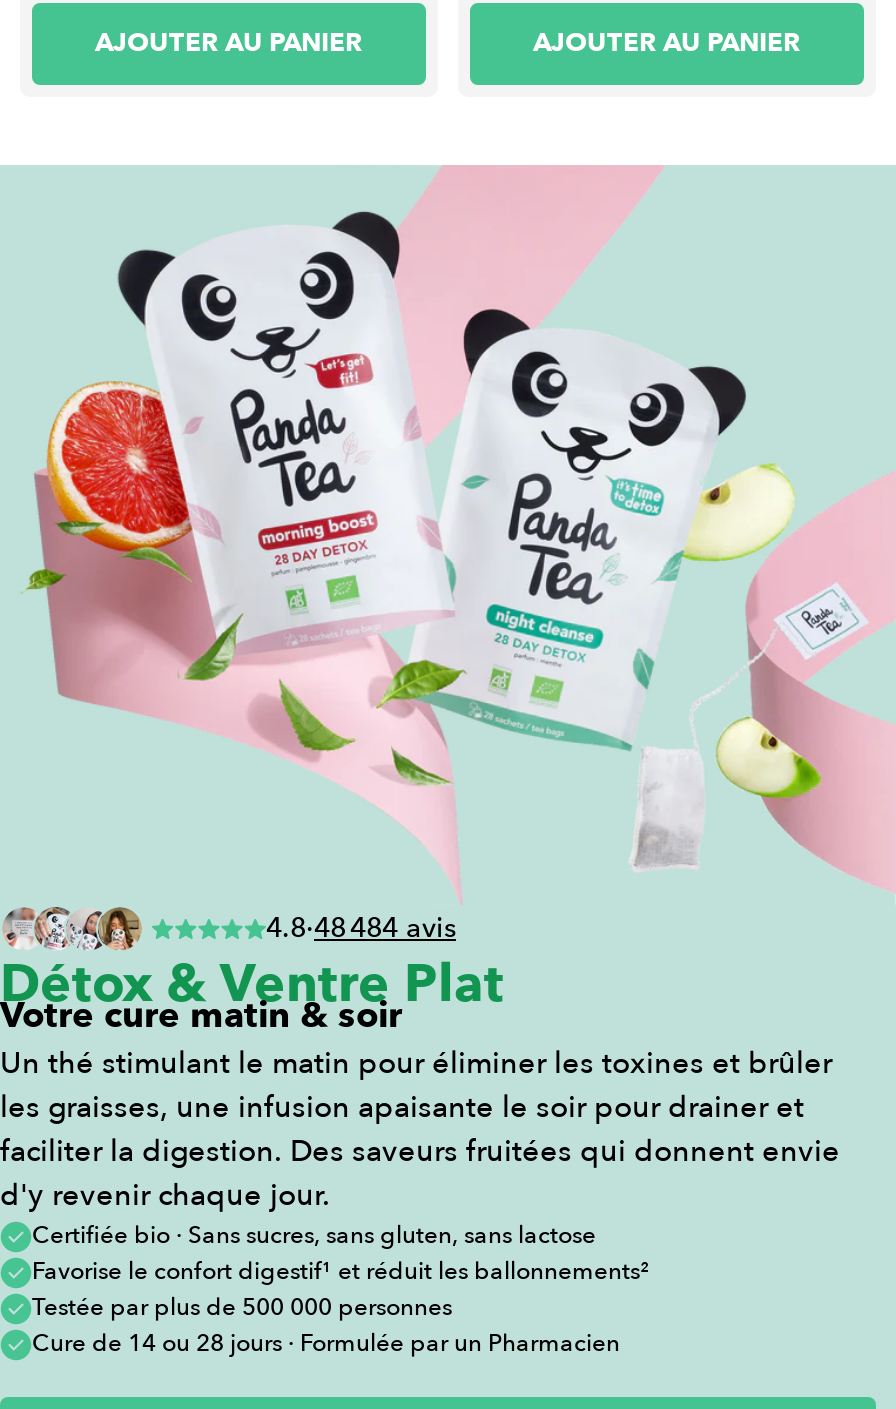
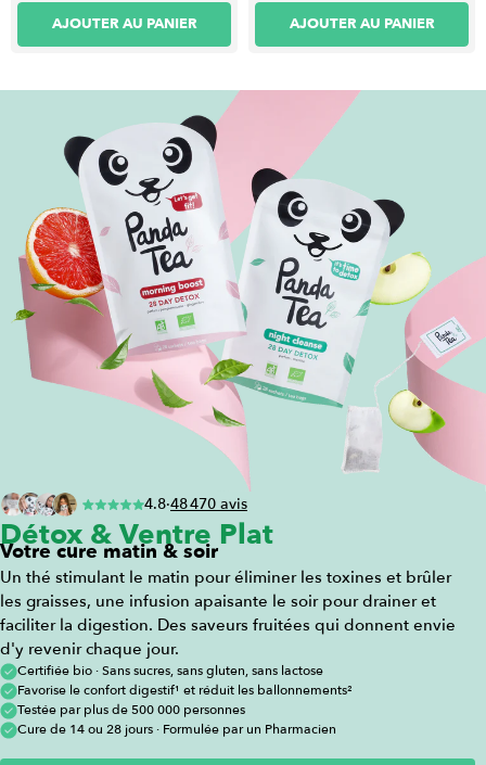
[266,909,456,947] 4.8·48 484 avis -> [144,494,247,514] 4.8·48 470 avis

